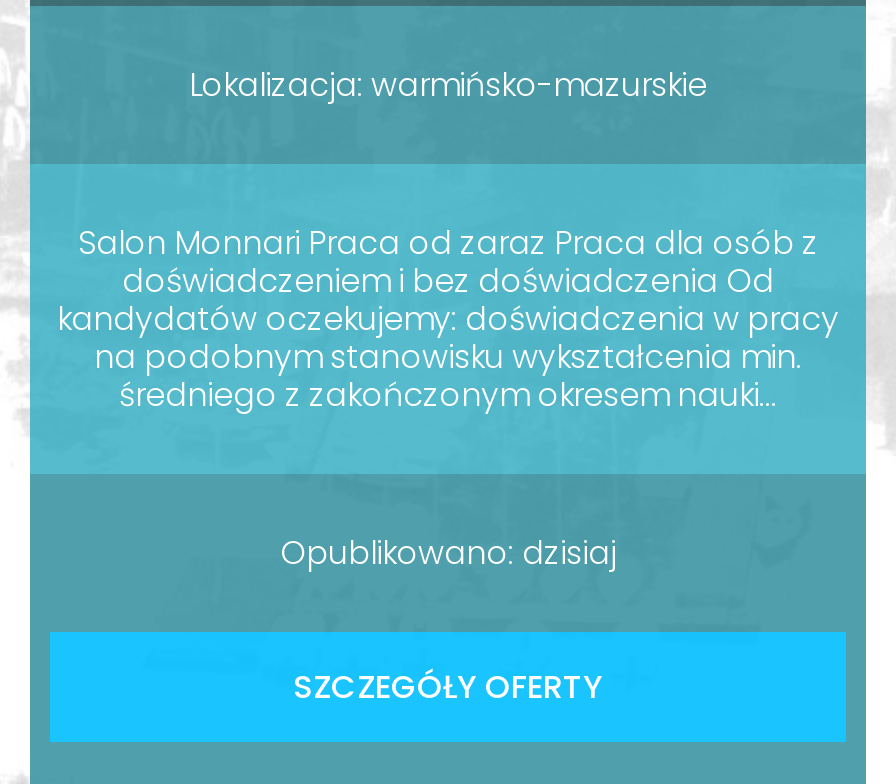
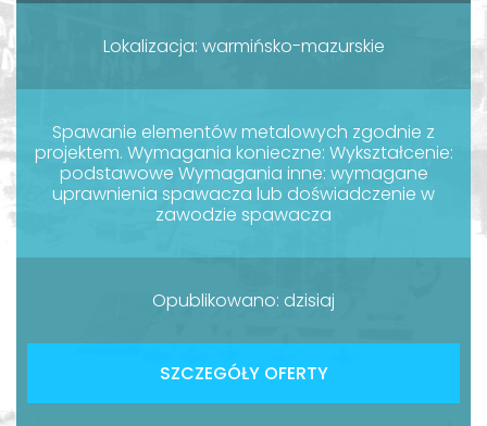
[57,219,839,417] Salon Monnari Praca od zaraz Praca dla osób z | doświadczeniem i bez doświadczenia Od | kandydatów oczekujemy: doświadczenia w pracy | na podobnym stanowisku wykształcenia min. | średniego z zakończonym okresem nauki... -> [34,119,453,227] Spawanie elementów metalowych zgodnie z | projektem. Wymagania konieczne: Wykształcenie: | podstawowe Wymagania inne: wymagane | uprawnienia spawacza lub doświadczenie w | zawodzie spawacza

